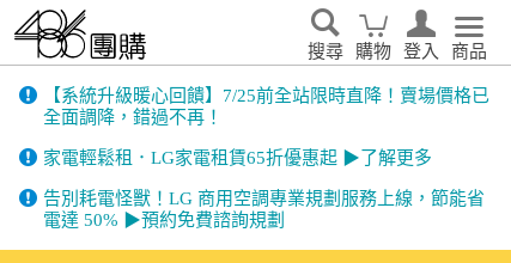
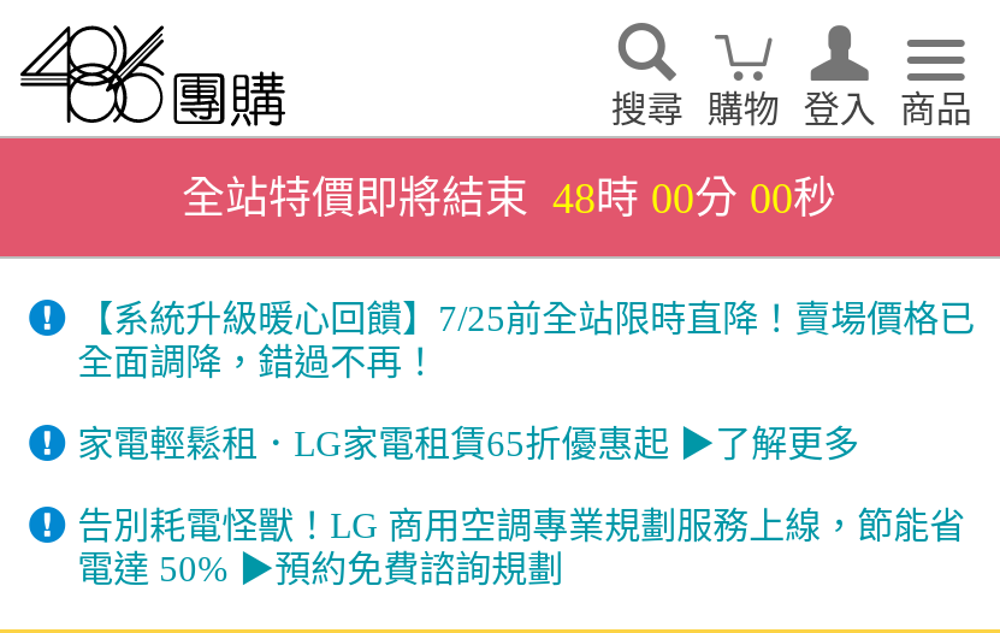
none -> [182,174,836,223] 全站特價即將結束 48時00分00秒

